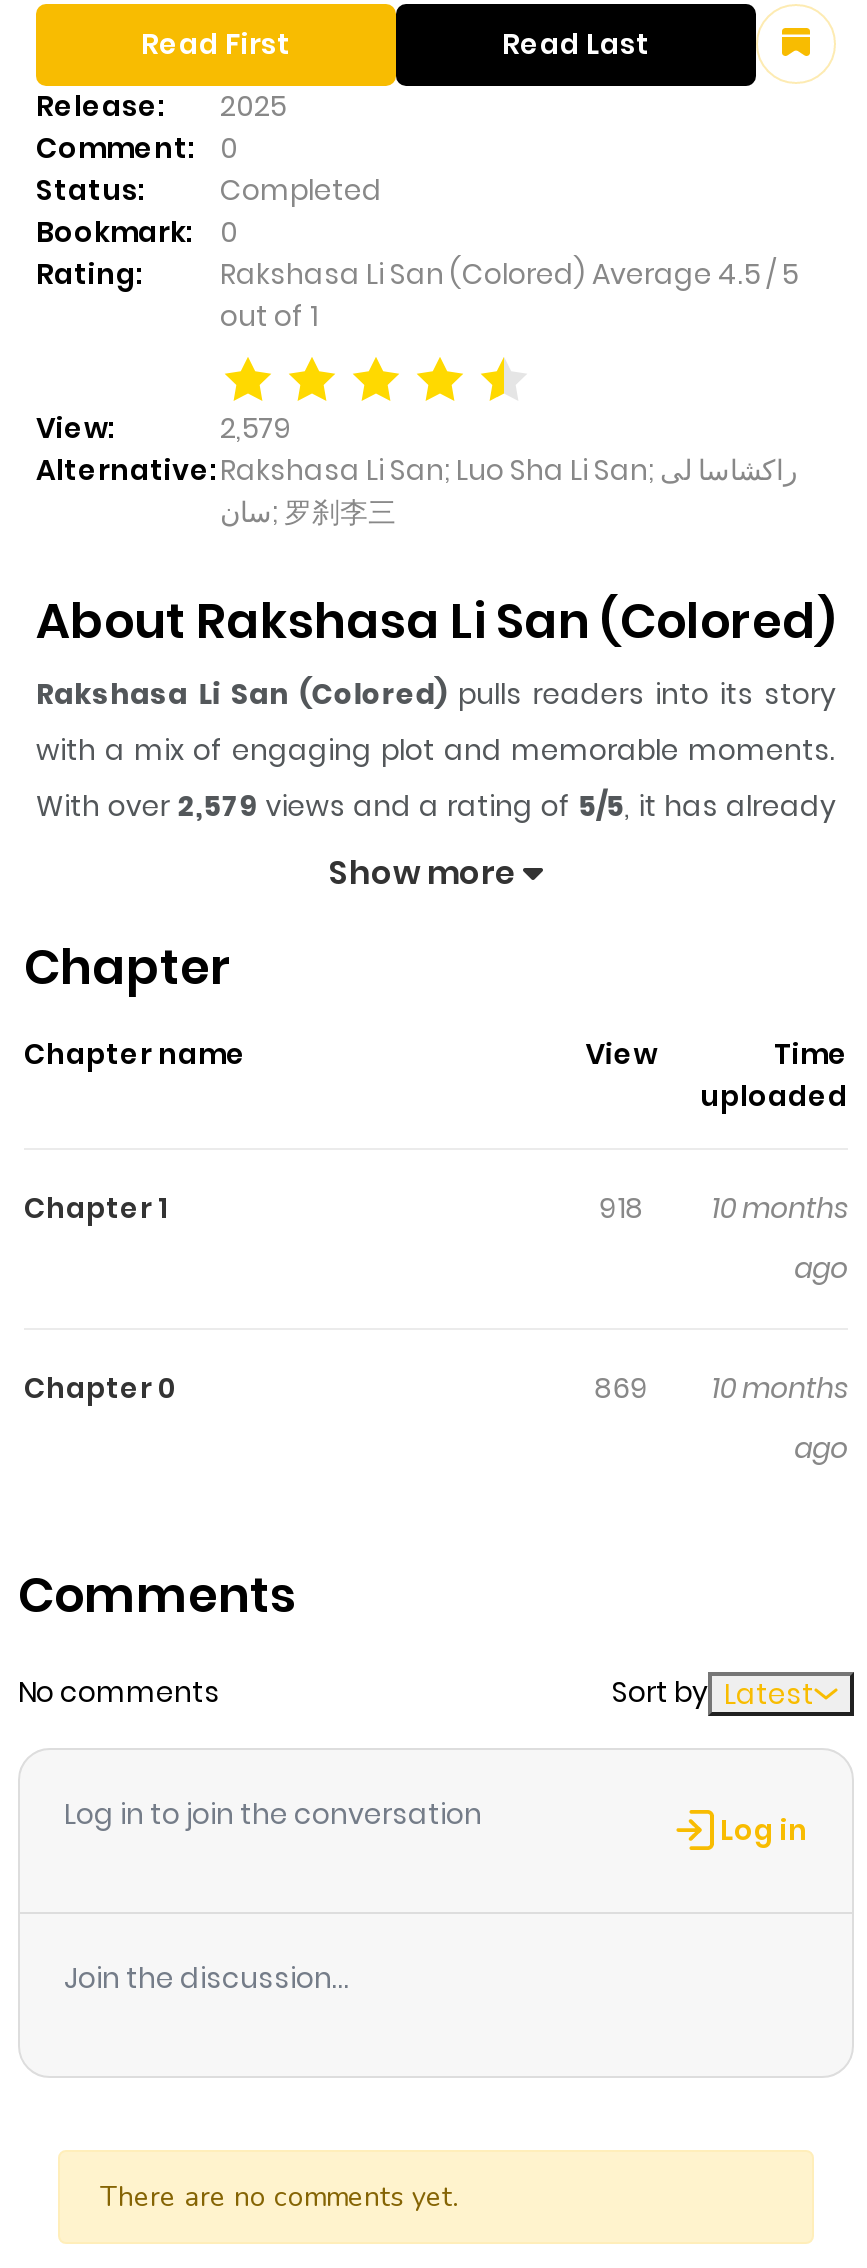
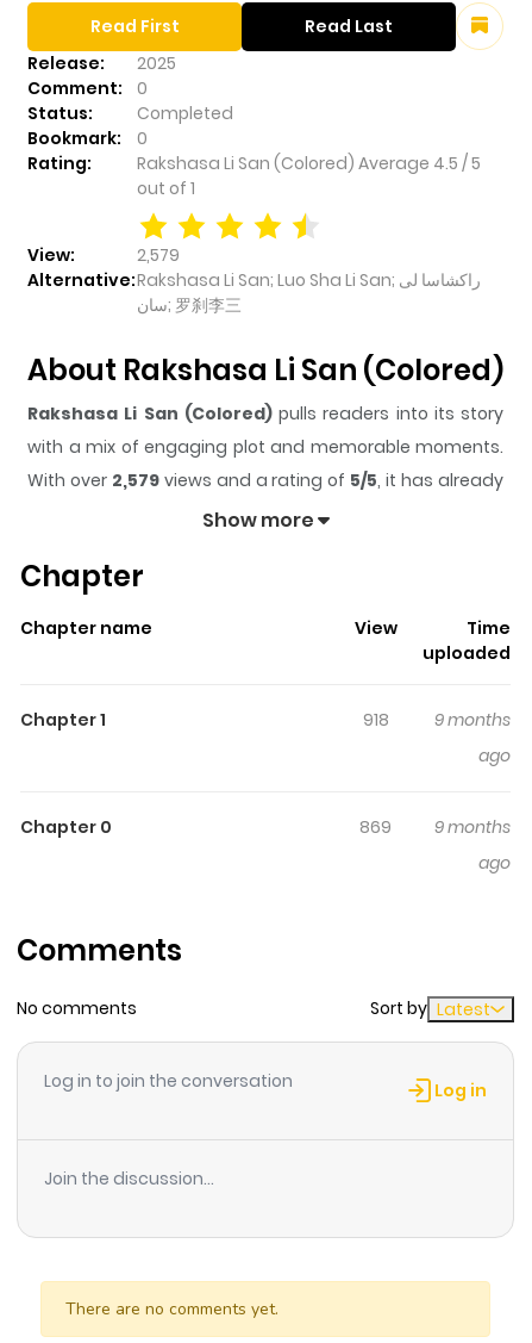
[599,1187,848,1227] 918 10 months -> [363,707,511,731] 918 9 months
[594,1367,848,1407] 869 10 months -> [360,815,511,838] 869 9 months

